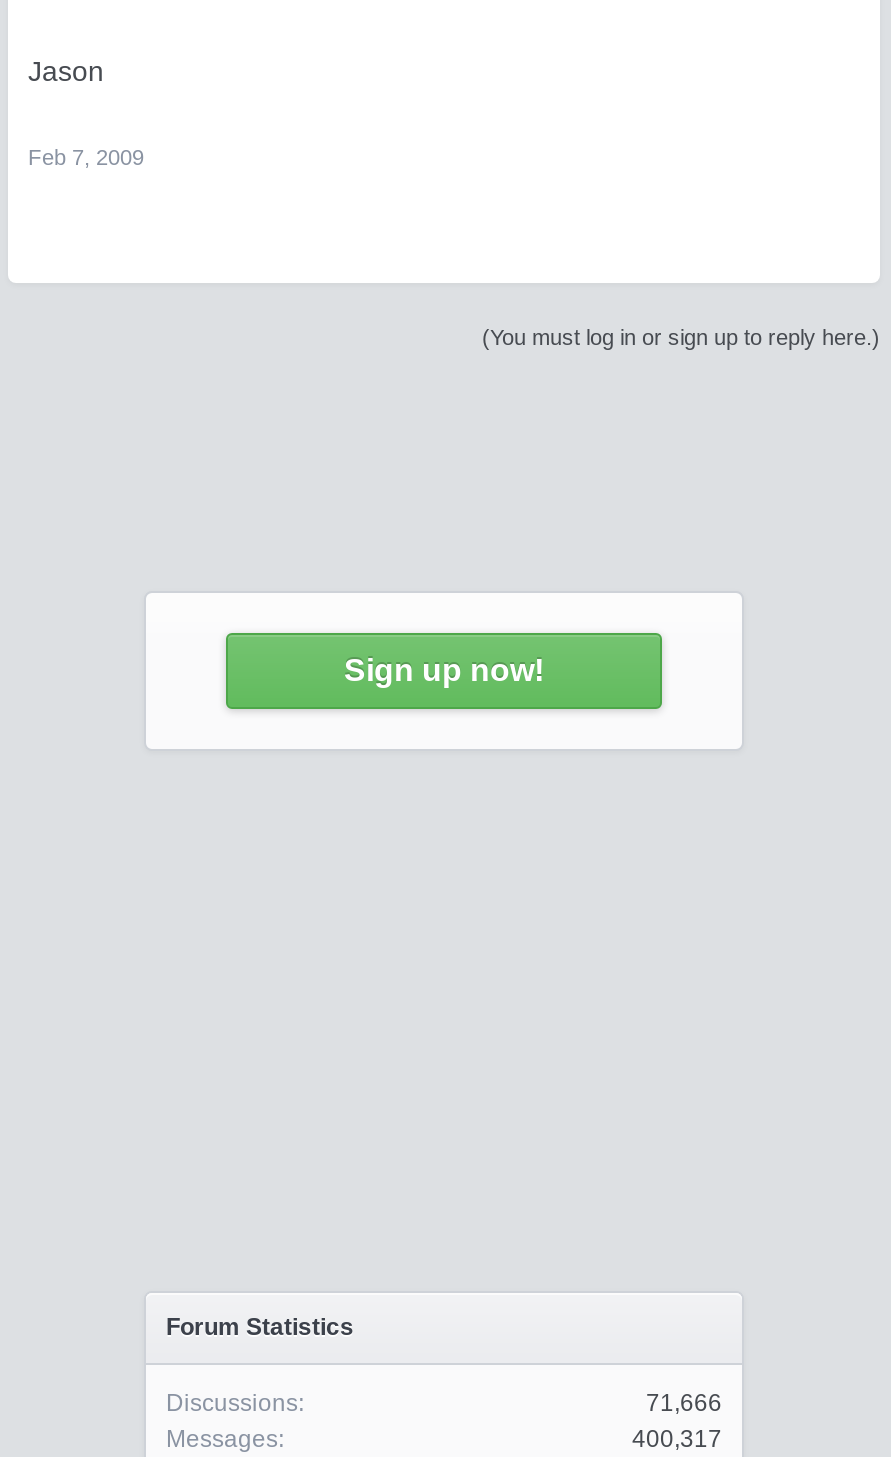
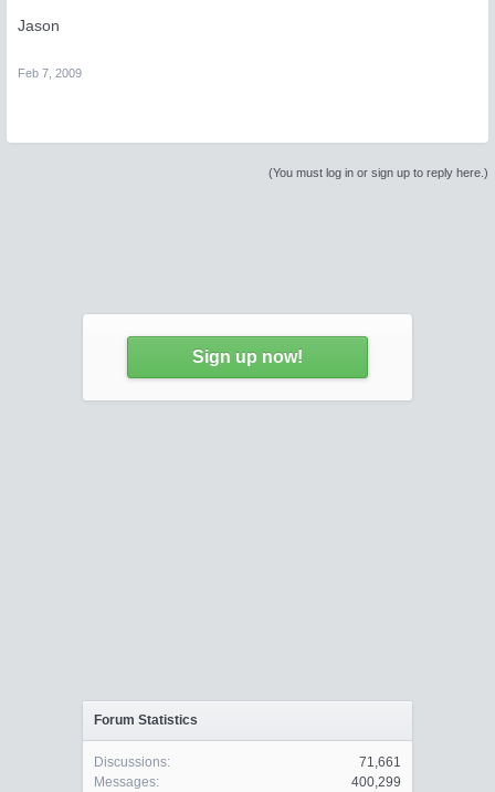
[646,1389,722,1417] 71,666 -> [359,754,401,770] 71,661
[632,1425,722,1453] 400,317 -> [351,774,401,790] 400,299

